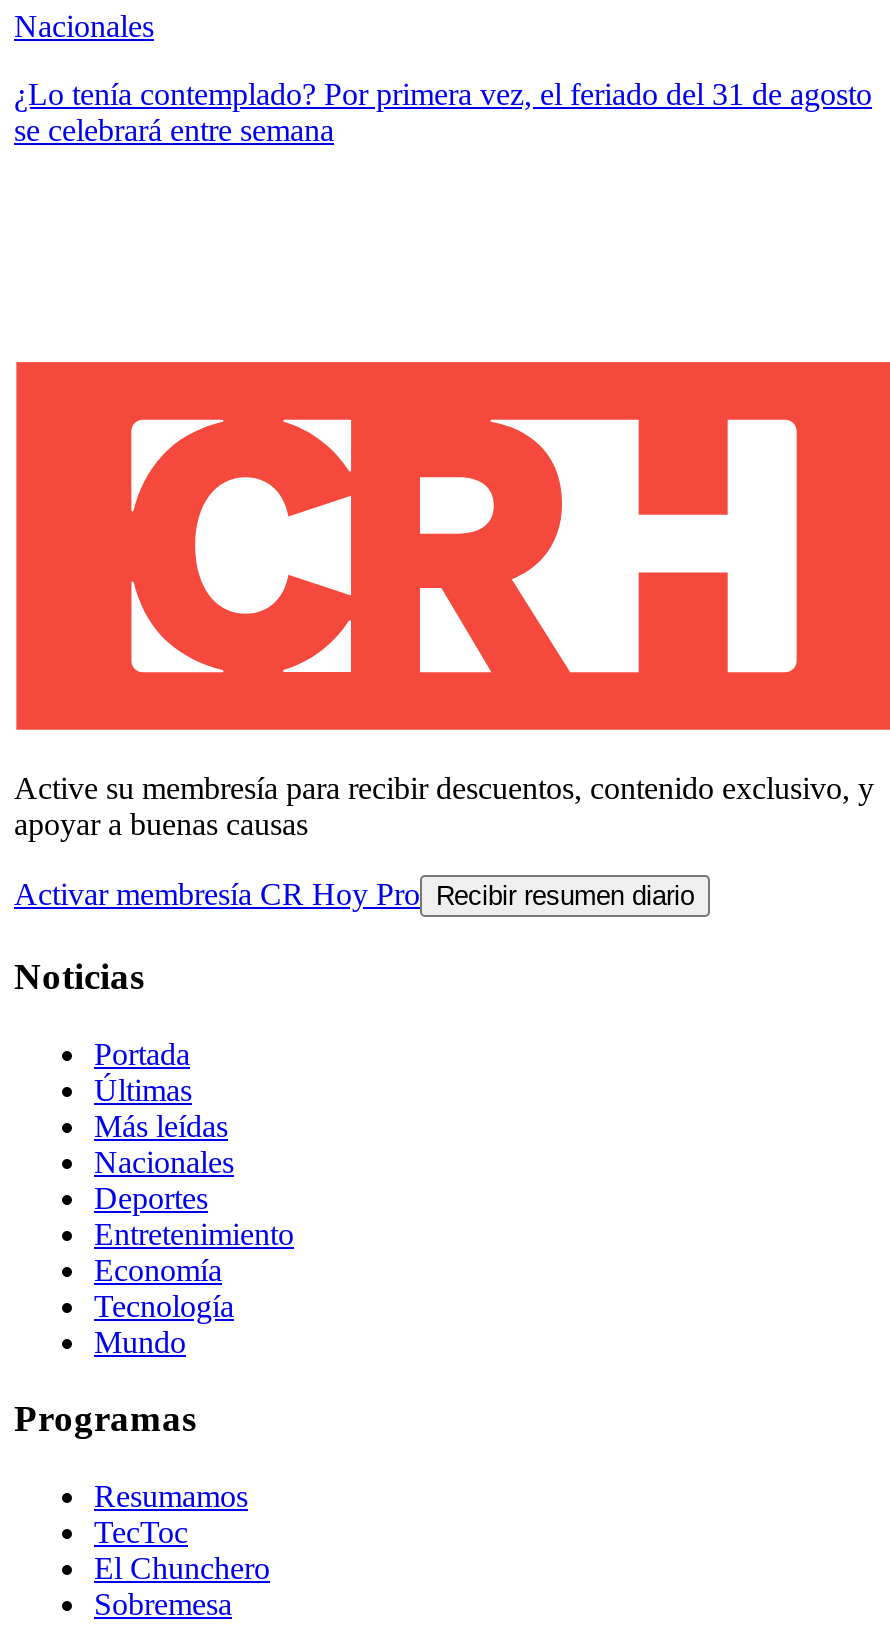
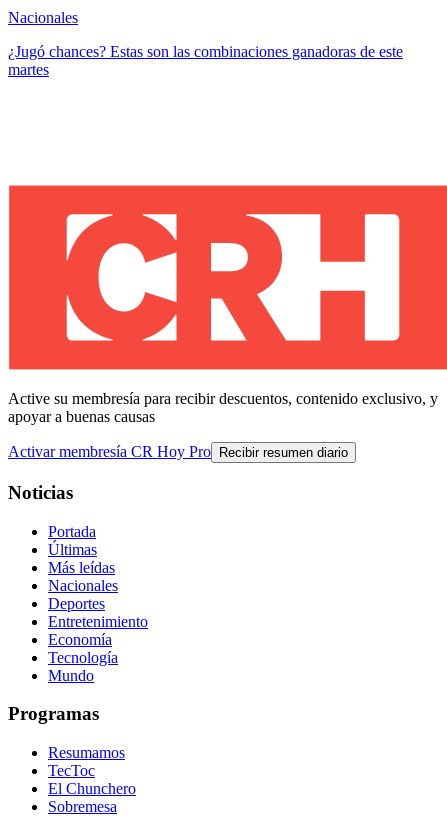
[14,77,872,147] ¿Lo tenía contemplado? Por primera vez, el feriado del 31 de agosto | se celebrará entre semana -> [8,43,403,78] ¿Jugó chances? Estas son las combinaciones ganadoras de este | martes

